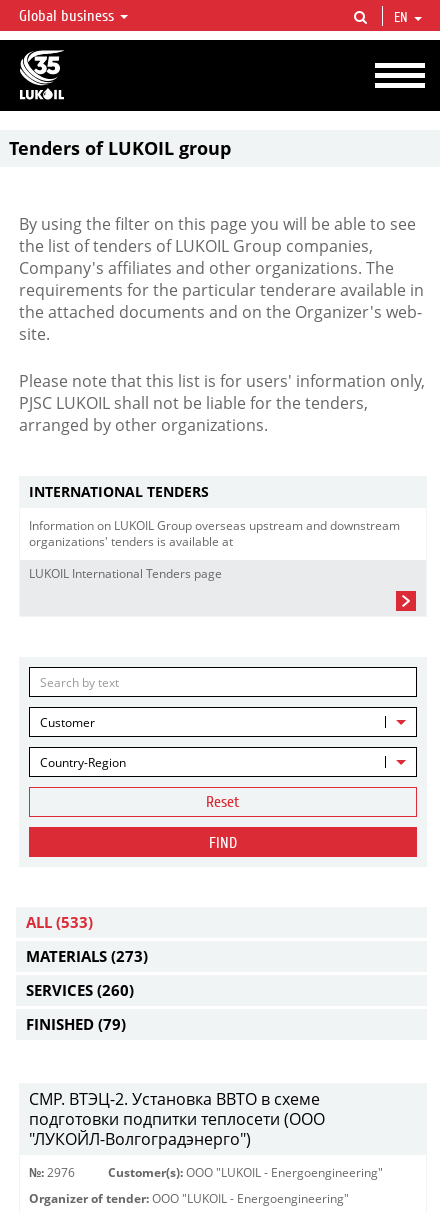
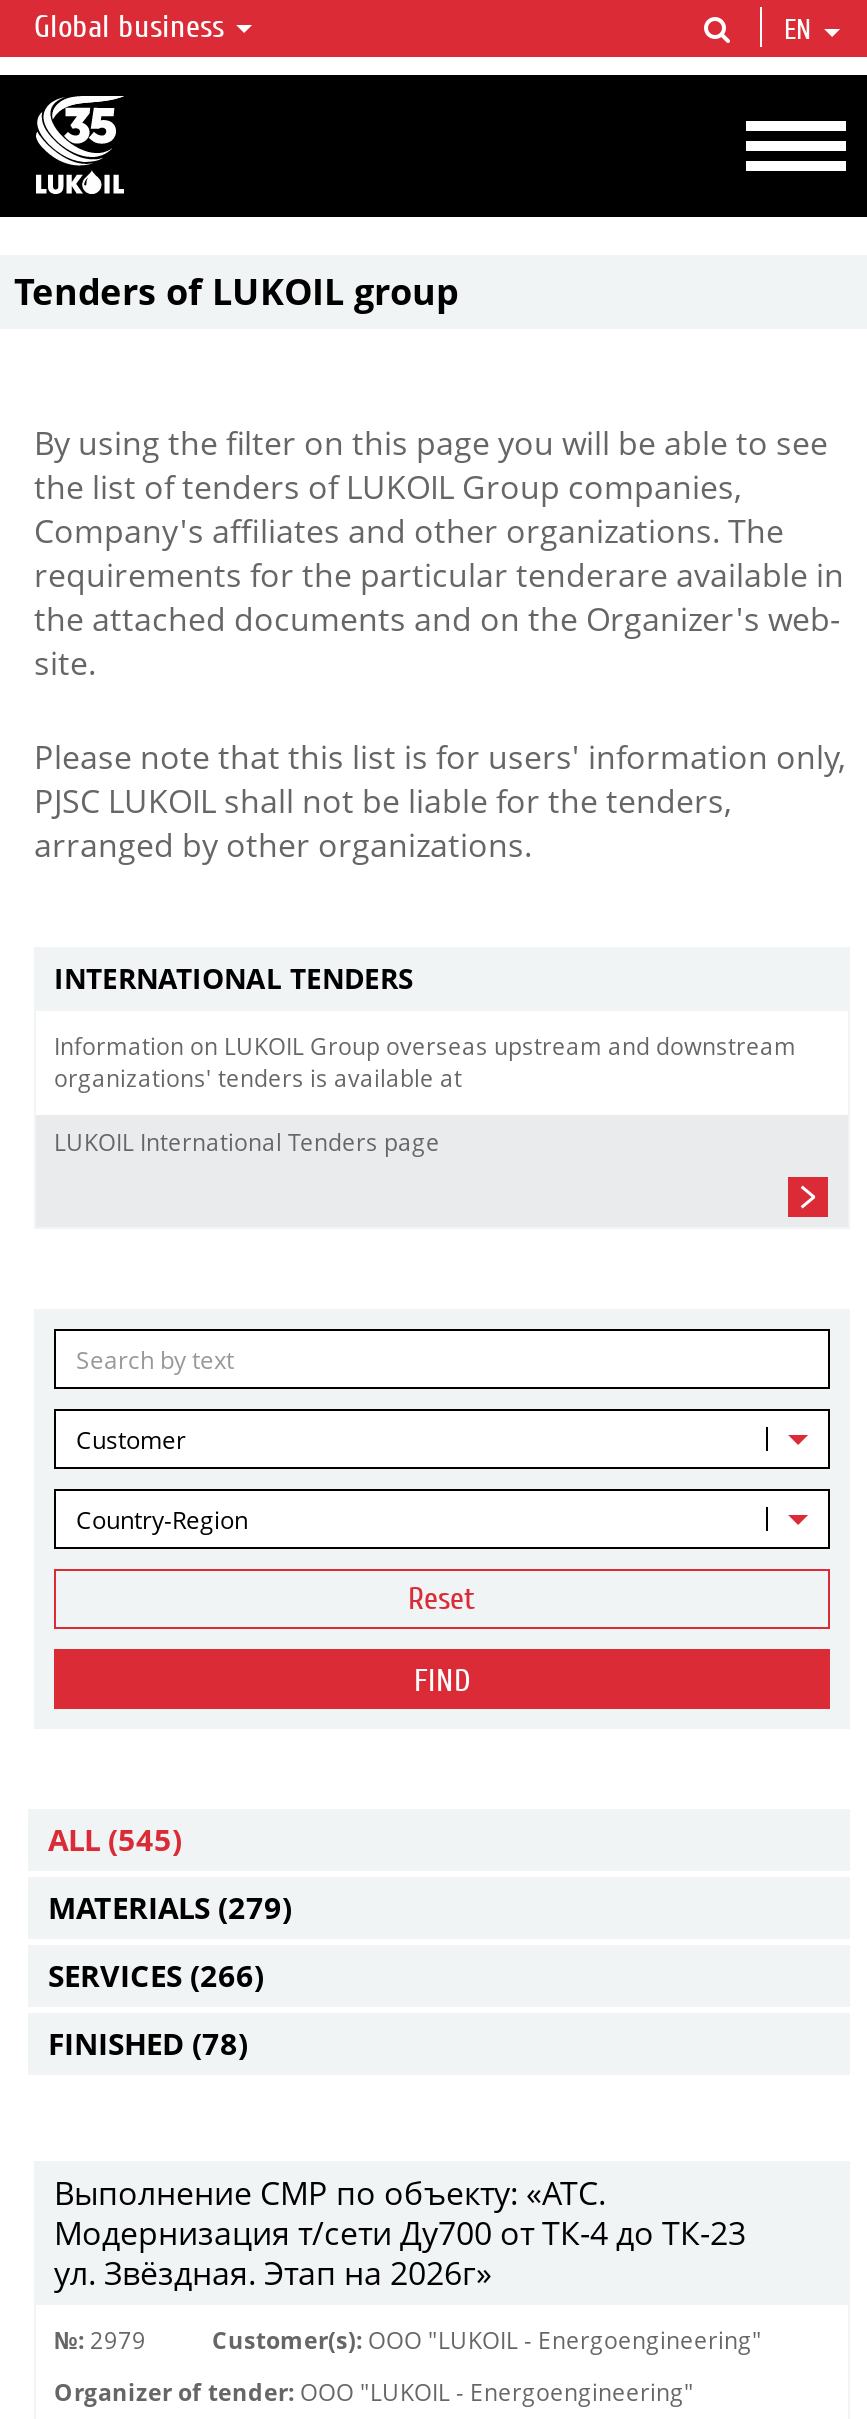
[26,912,93,932] ALL (533) -> [48,1819,182,1859] ALL (545)
[26,946,148,966] MATERIALS (273) -> [48,1887,292,1927] MATERIALS (279)
[26,980,134,1000] SERVICES (260) -> [48,1955,264,1995] SERVICES (266)
[26,1014,126,1034] FINISHED (79) -> [48,2023,248,2063] FINISHED (78)
[29,1088,325,1150] СМР. ВТЭЦ-2. Установка ВВТО в схеме | подготовки подпитки теплосети (ООО | "ЛУКОЙЛ-Волгоградэнерго") -> [54,2171,746,2295] Выполнение СМР по объекту: «АТС. | Модернизация т/сети Ду700 от ТК-4 до ТК-23 | ул. Звёздная. Этап на 2026г»
[29,1165,75,1180] №: 2976 -> [54,2325,146,2355] №: 2979

